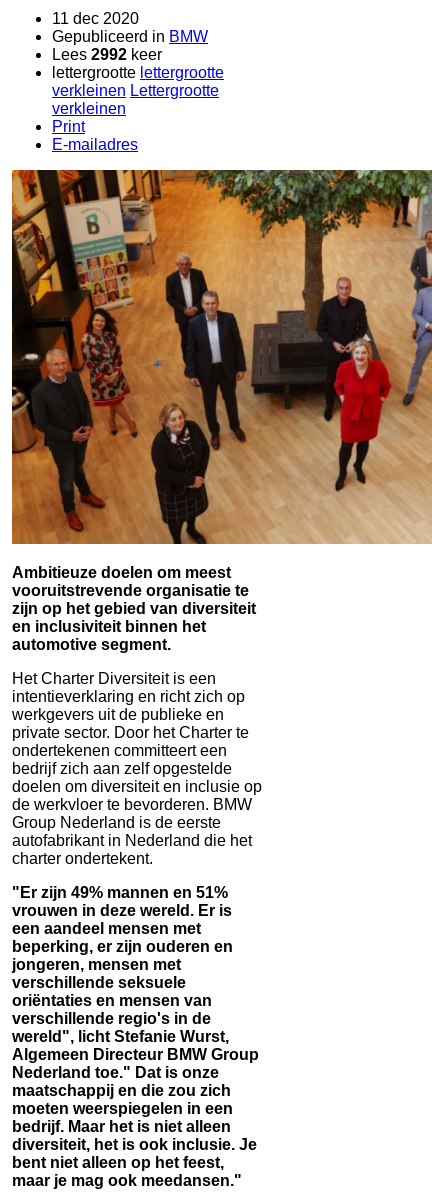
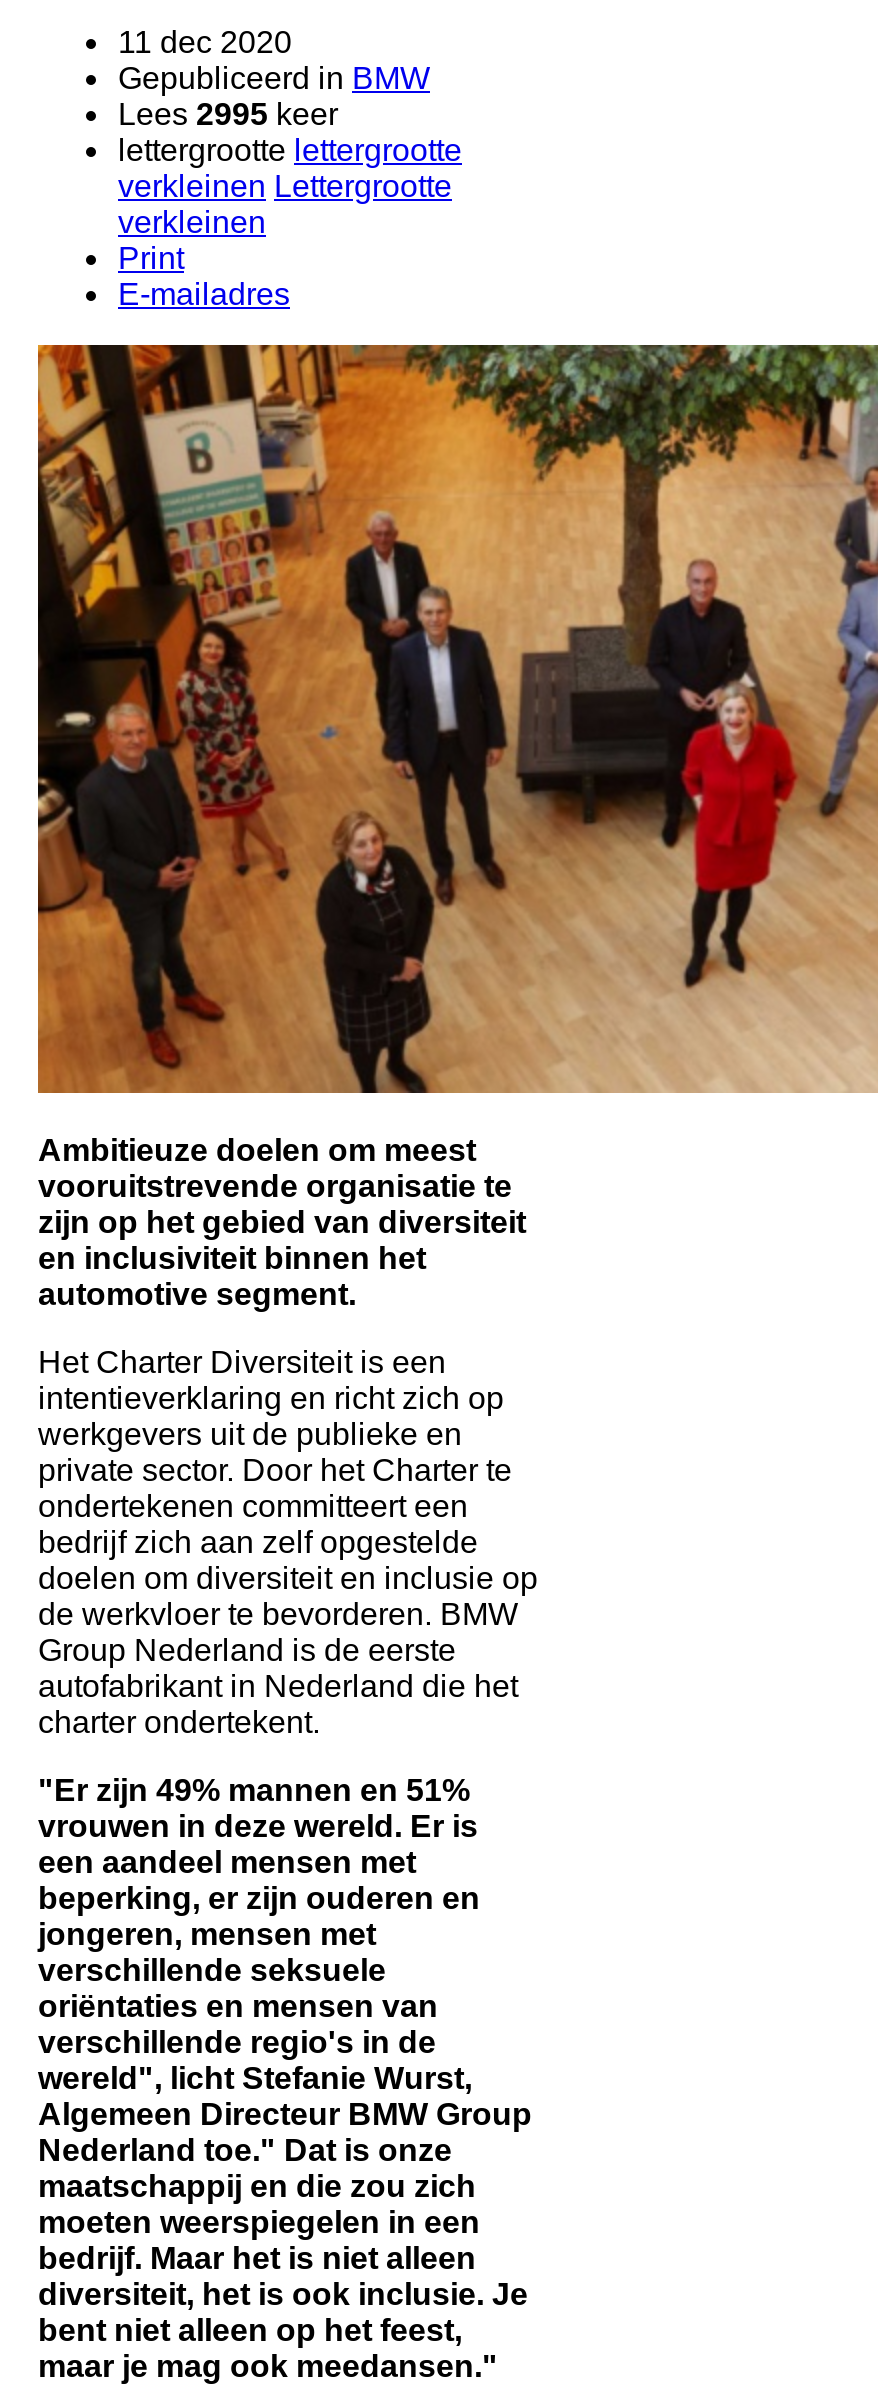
[52,45,162,62] Lees 2992 keer -> [118,96,338,130] Lees 2995 keer

